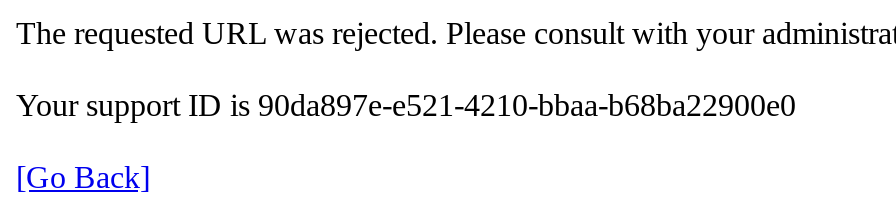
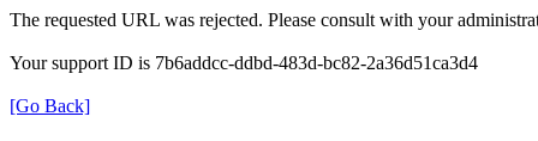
[16,88,796,122] Your support ID is 90da897e-e521-4210-bbaa-b68ba22900e0 -> [10,53,478,73] Your support ID is 7b6addcc-ddbd-483d-bc82-2a36d51ca3d4

